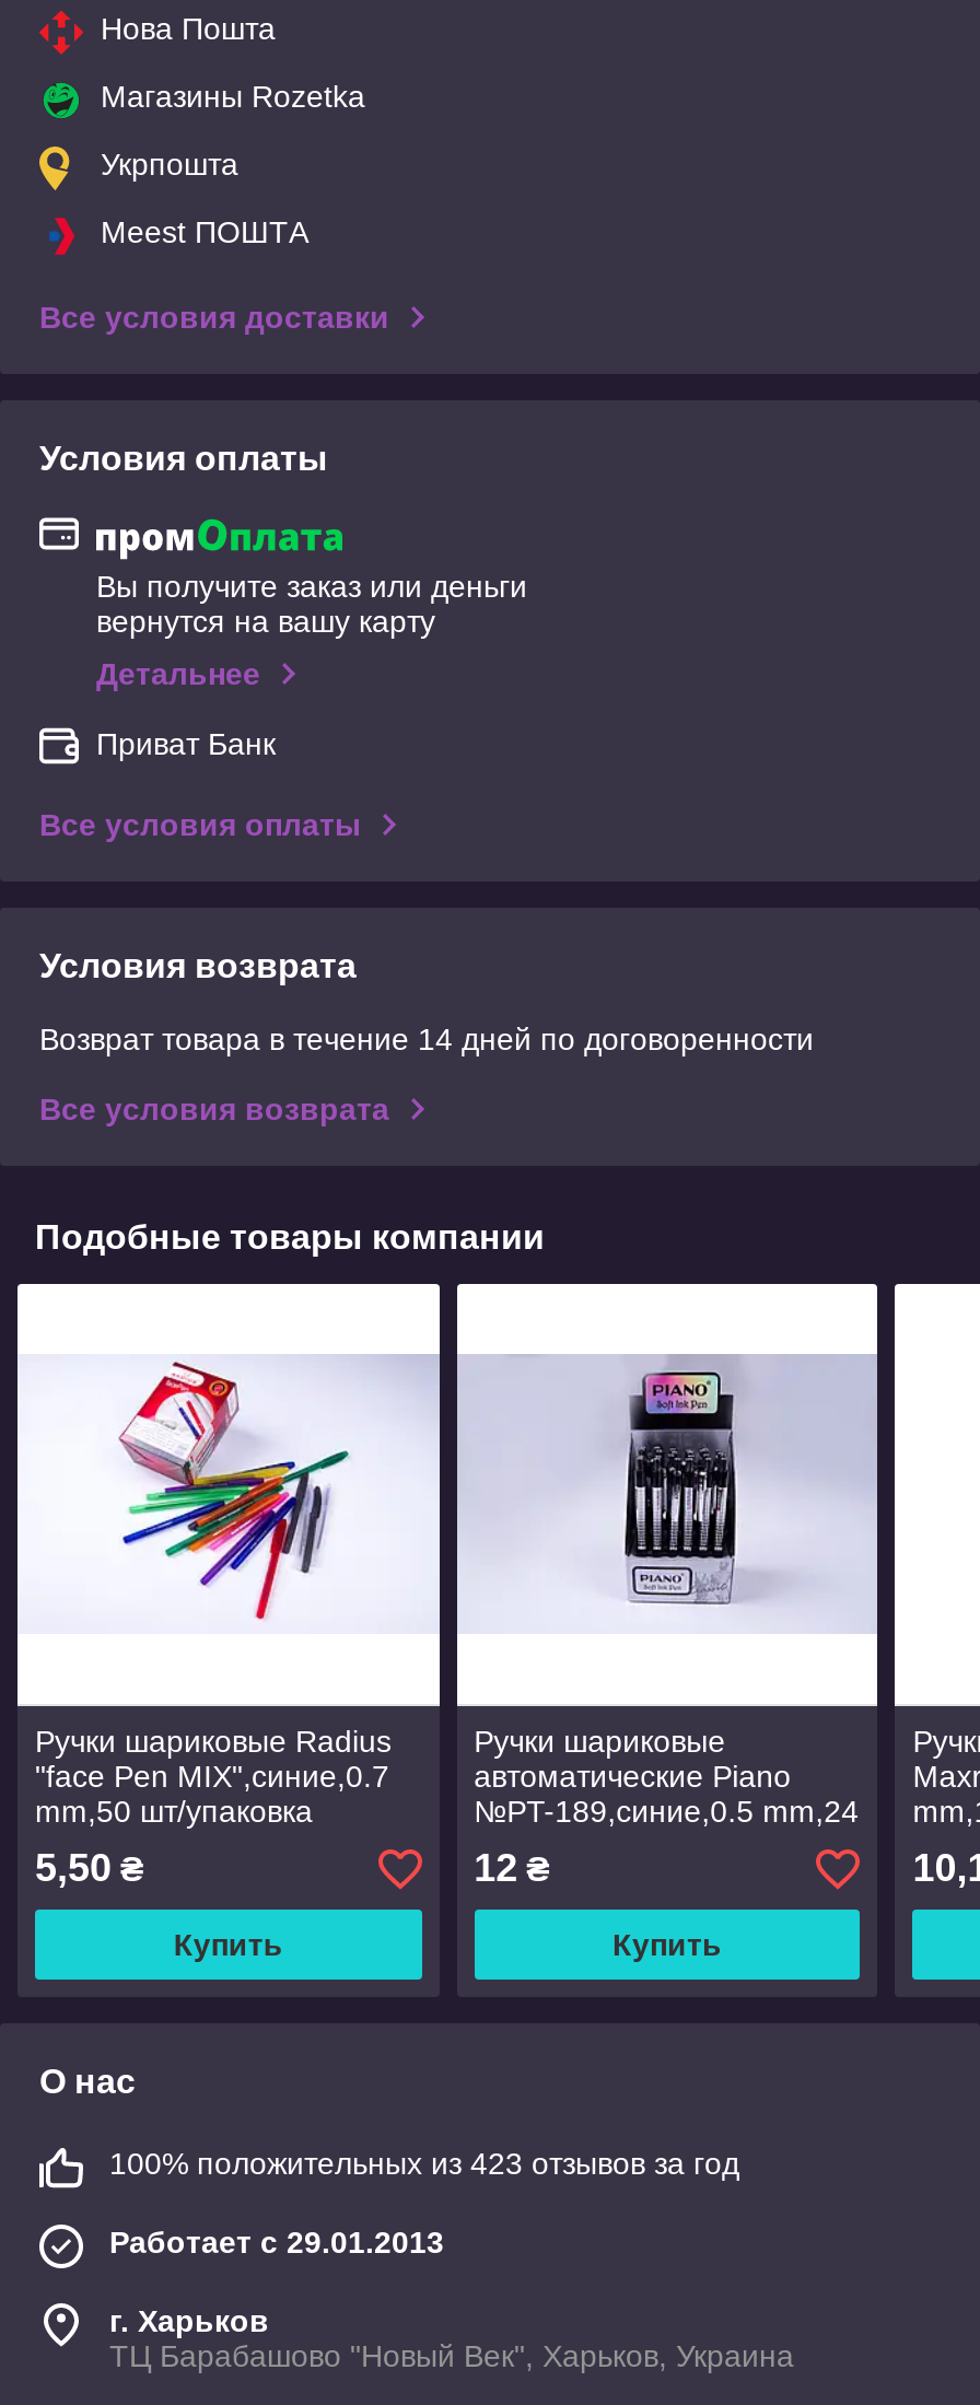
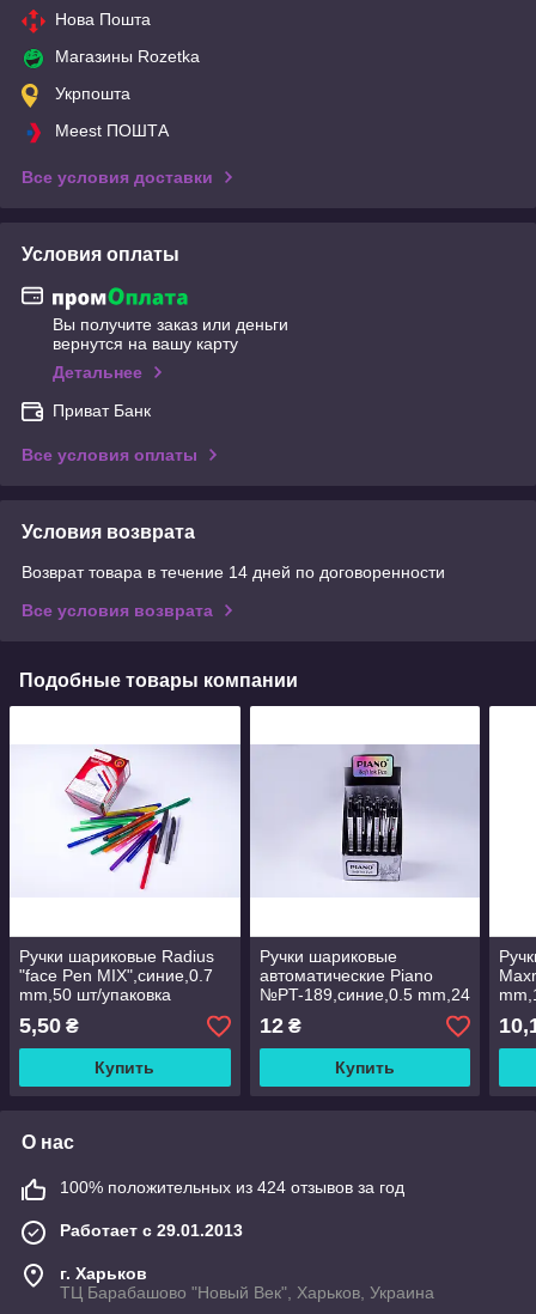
[109,2146,739,2181] 100% положительных из 423 отзывов за год -> [60,1178,404,1197] 100% положительных из 424 отзывов за год

